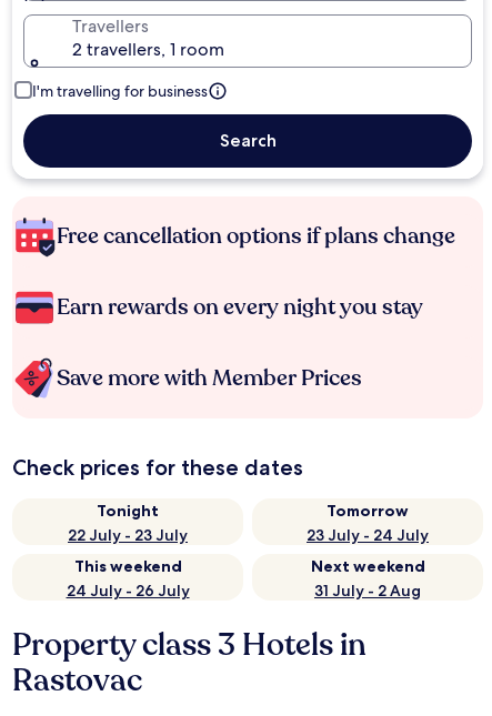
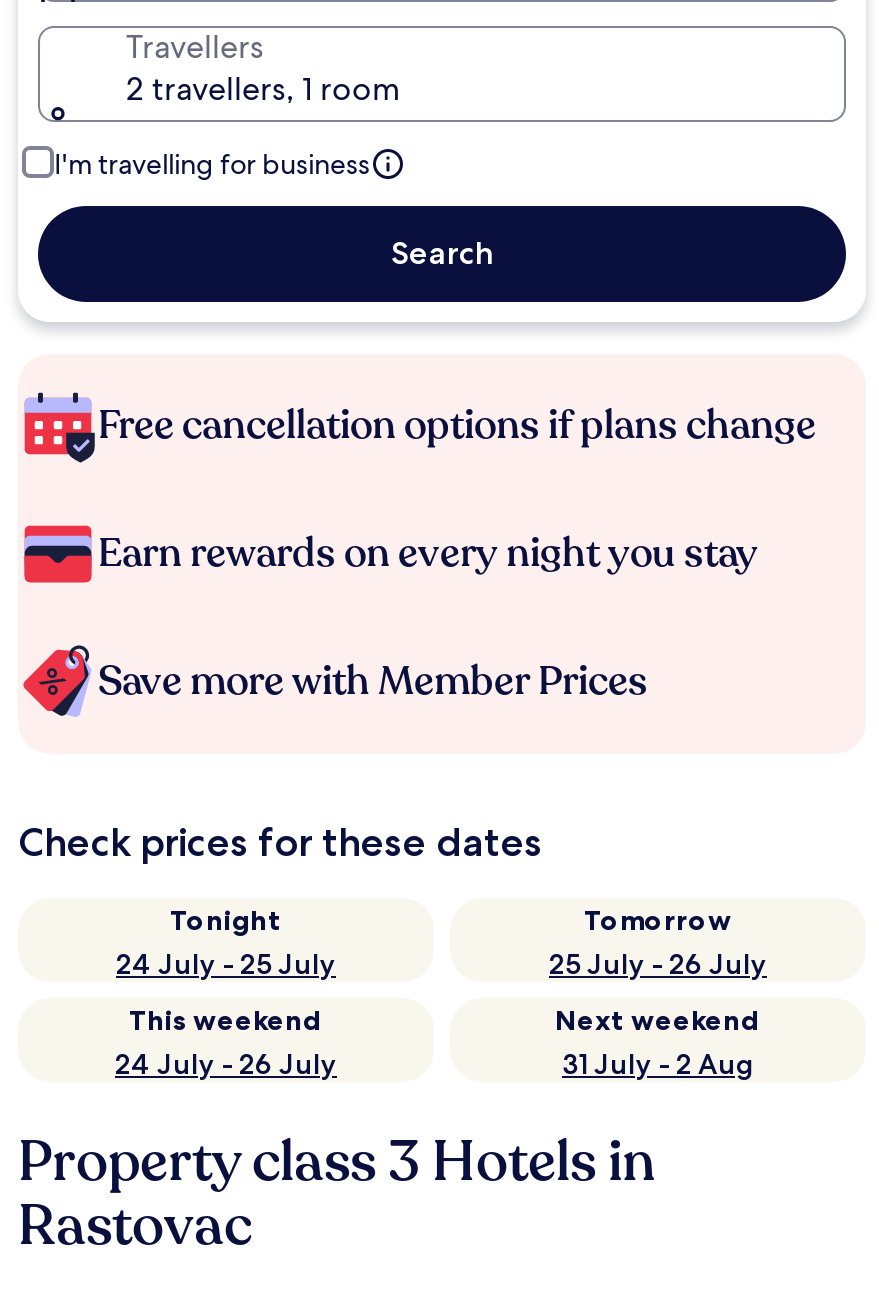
[68,525,188,545] 22 July - 23 July -> [116,946,336,982] 24 July - 25 July
[307,525,429,545] 23 July - 24 July -> [549,946,767,982] 25 July - 26 July

